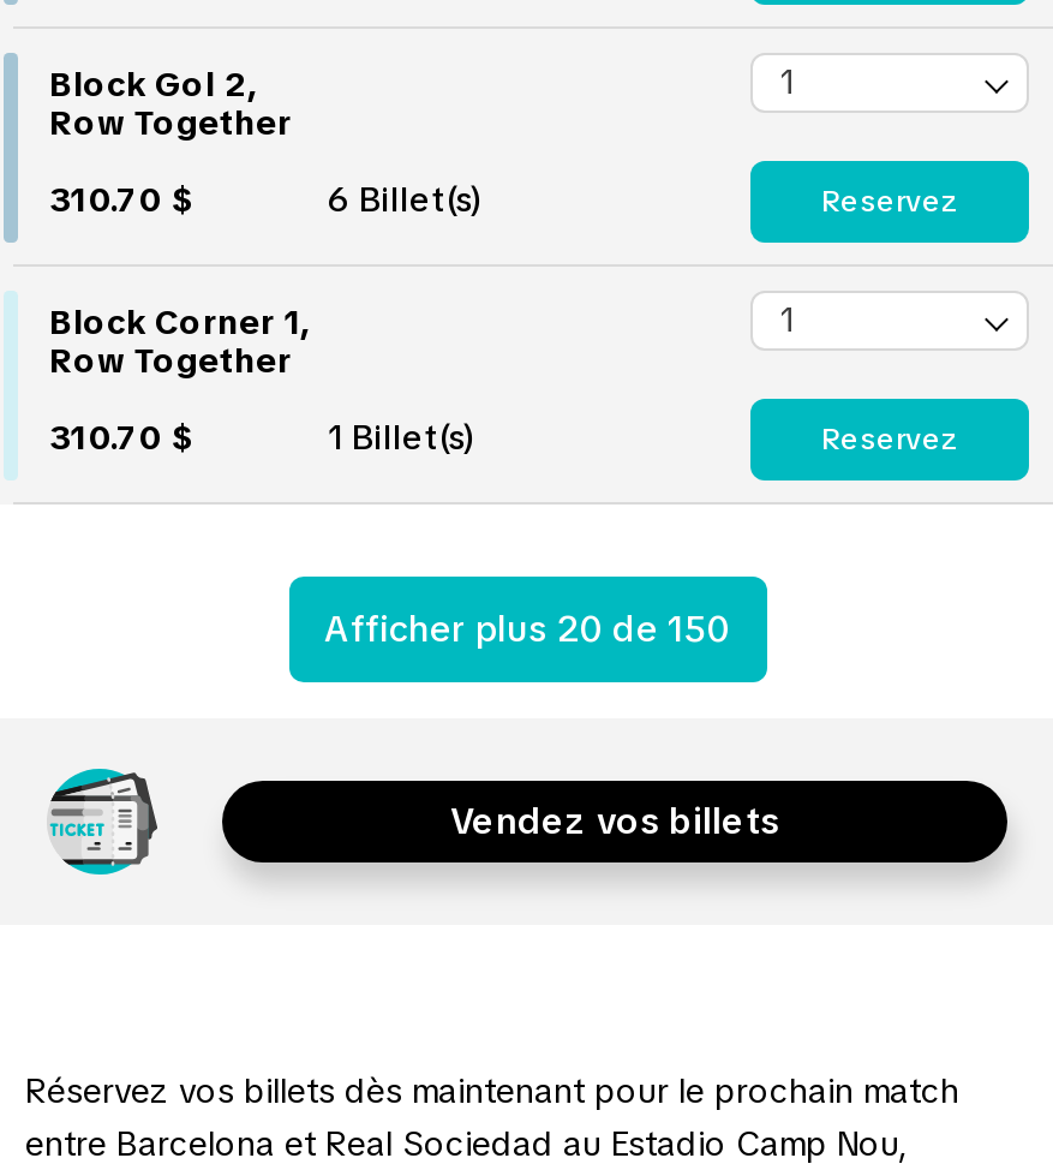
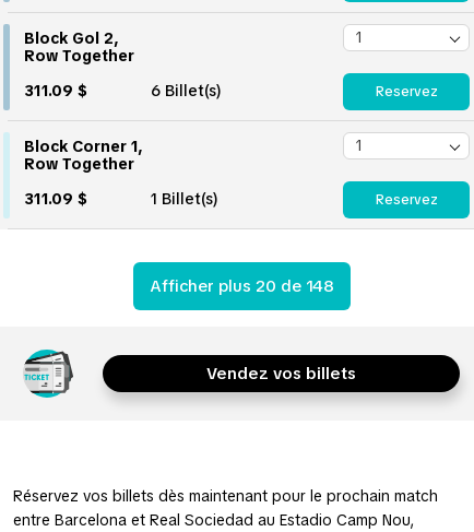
[49,177,193,220] 310.70 $ -> [24,80,87,100] 311.09 $
[49,414,193,458] 310.70 $ -> [24,188,87,208] 311.09 $
[324,604,730,652] Afficher plus 20 de 150 -> [149,275,334,297] Afficher plus 20 de 148

